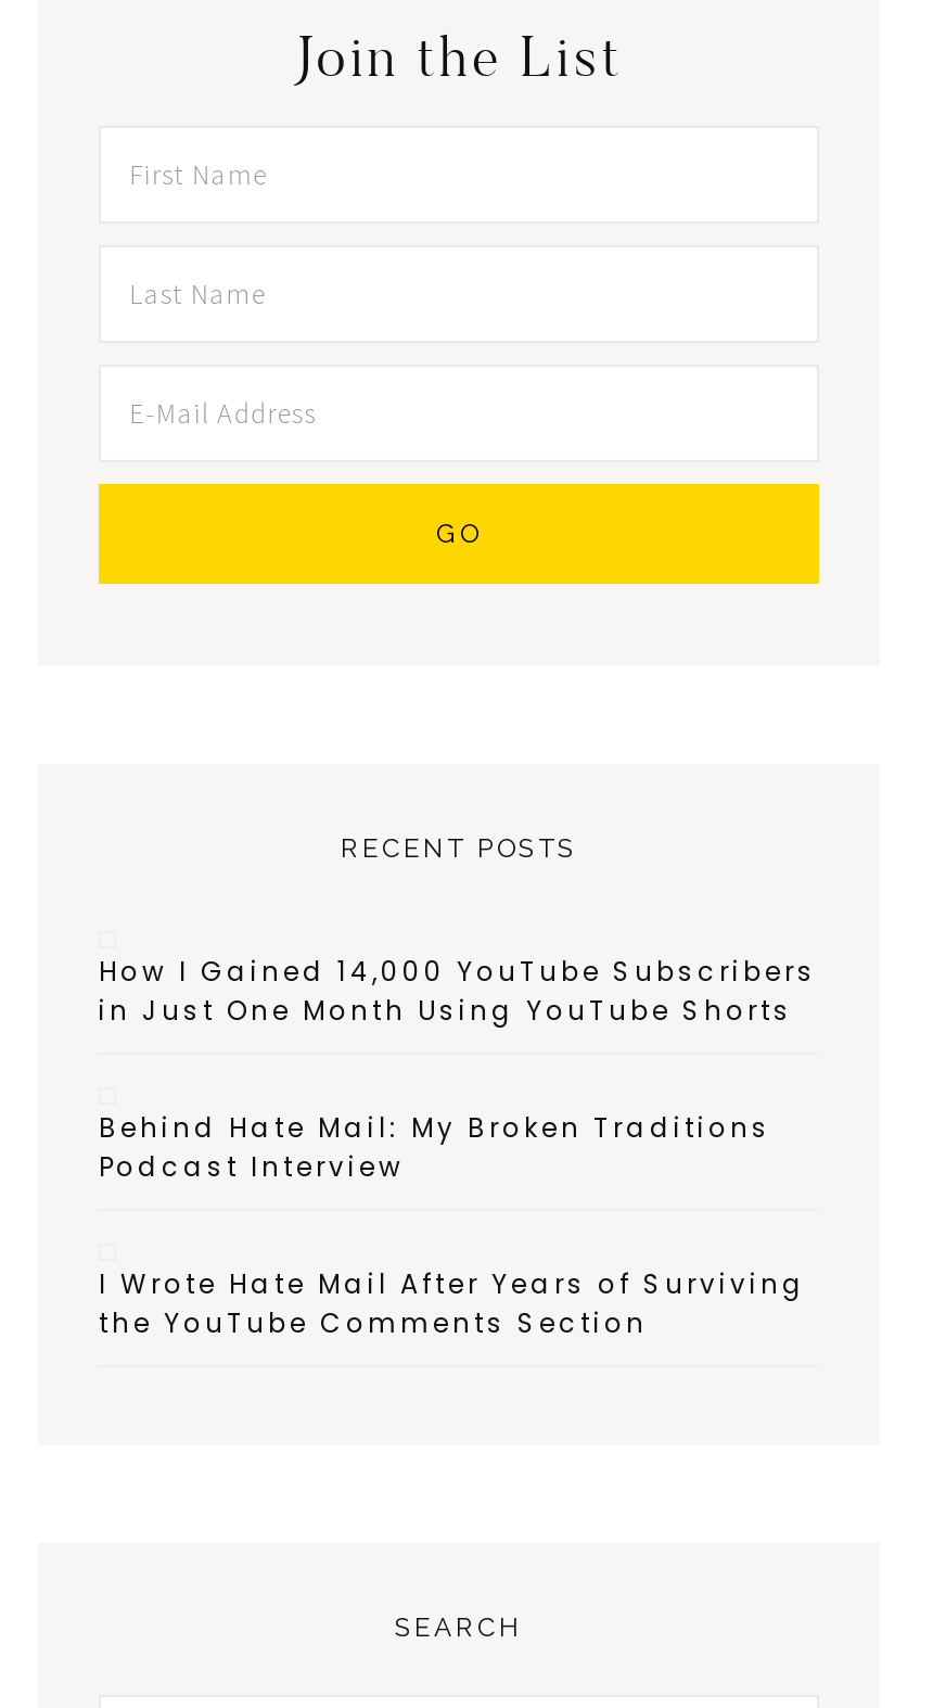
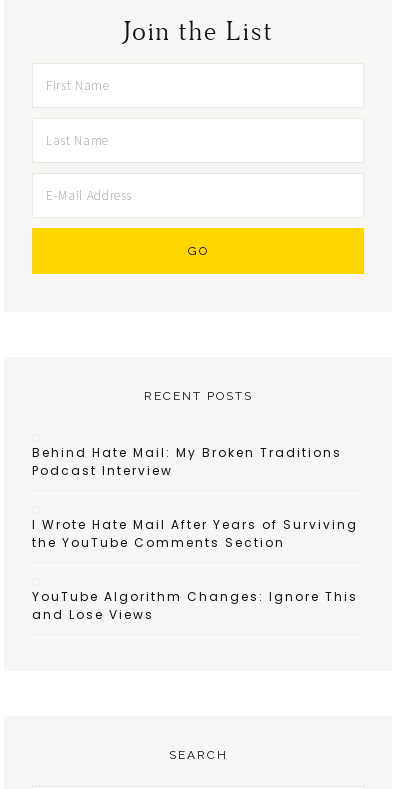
[99,953,817,1028] How I Gained 14,000 YouTube Subscribers | in Just One Month Using YouTube Shorts -> none
moved [99,1109,806,1341] -> [32,444,358,551]: Behind Hate Mail: My Broken Traditions | Podcast Interview | I Wrote Hate Mail After Years of Surviving | the YouTube Comments Section
none -> [32,588,358,623] YouTube Algorithm Changes: Ignore This | and Lose Views

